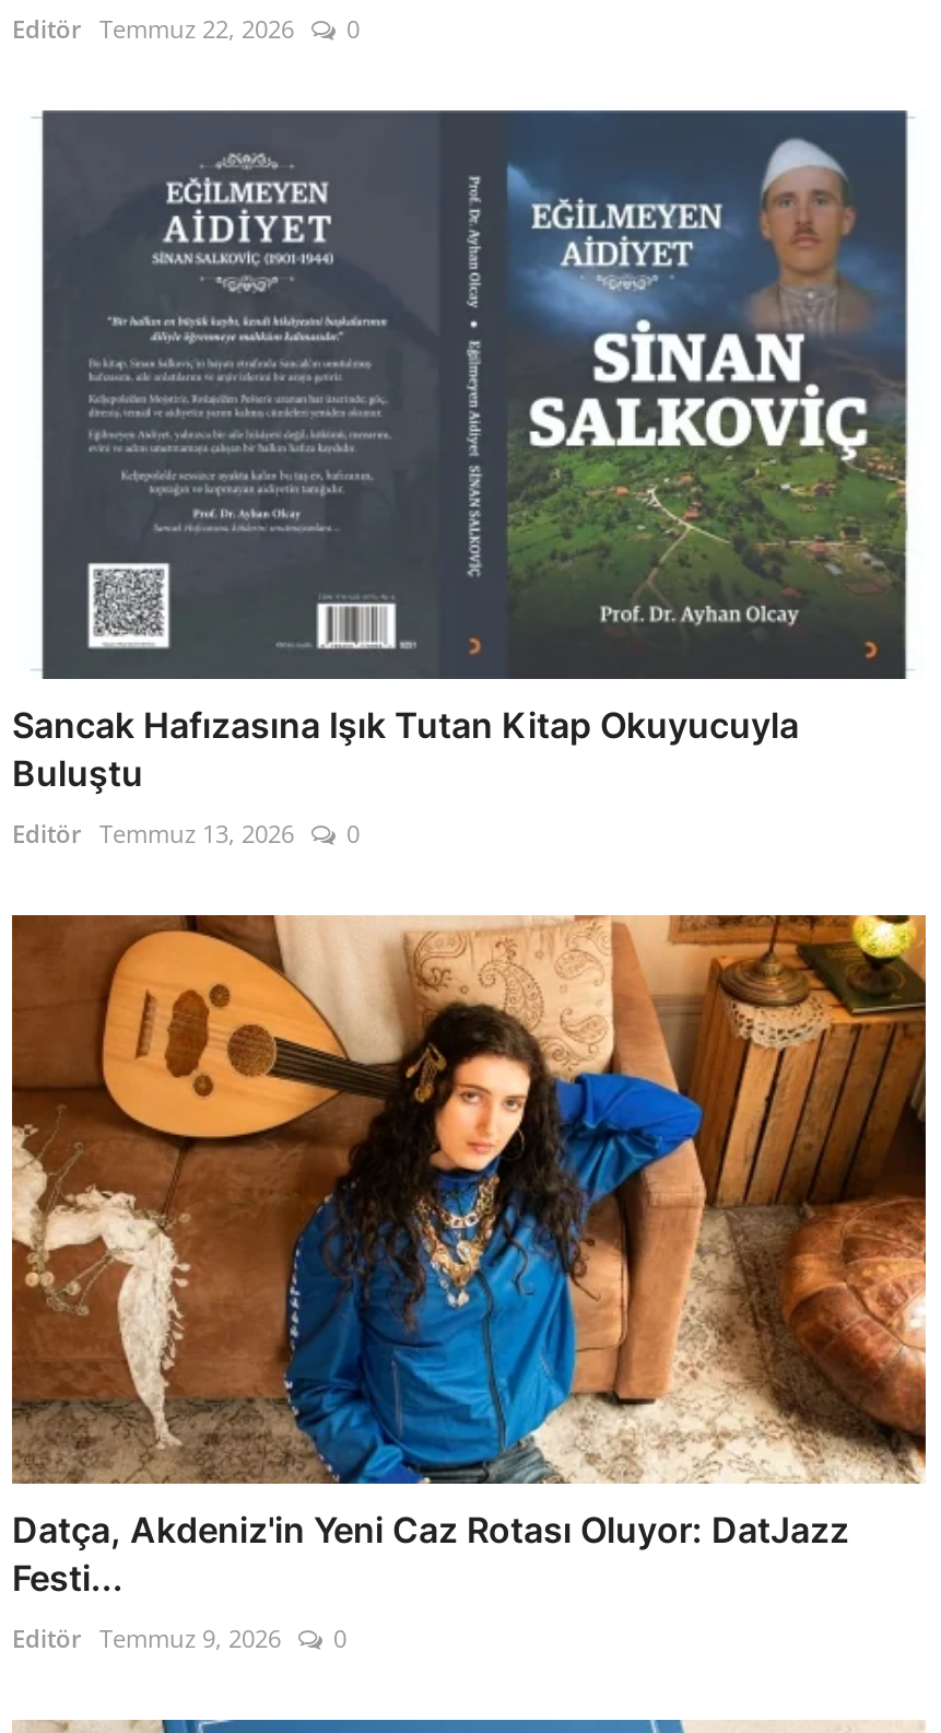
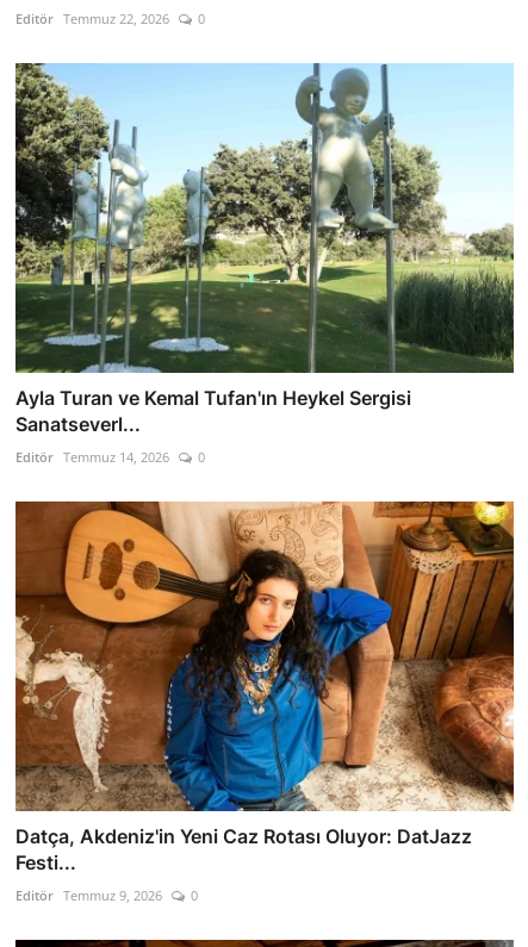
[12,108,926,794] [image] | Sancak Hafızasına Işık Tutan Kitap Okuyucuyla | Buluştu -> [14,62,515,436] [image] | Ayla Turan ve Kemal Tufan'ın Heykel Sergisi | Sanatseverl...
[12,816,294,849] Editör Temmuz 13, 2026 -> [15,447,169,465] Editör Temmuz 14, 2026

